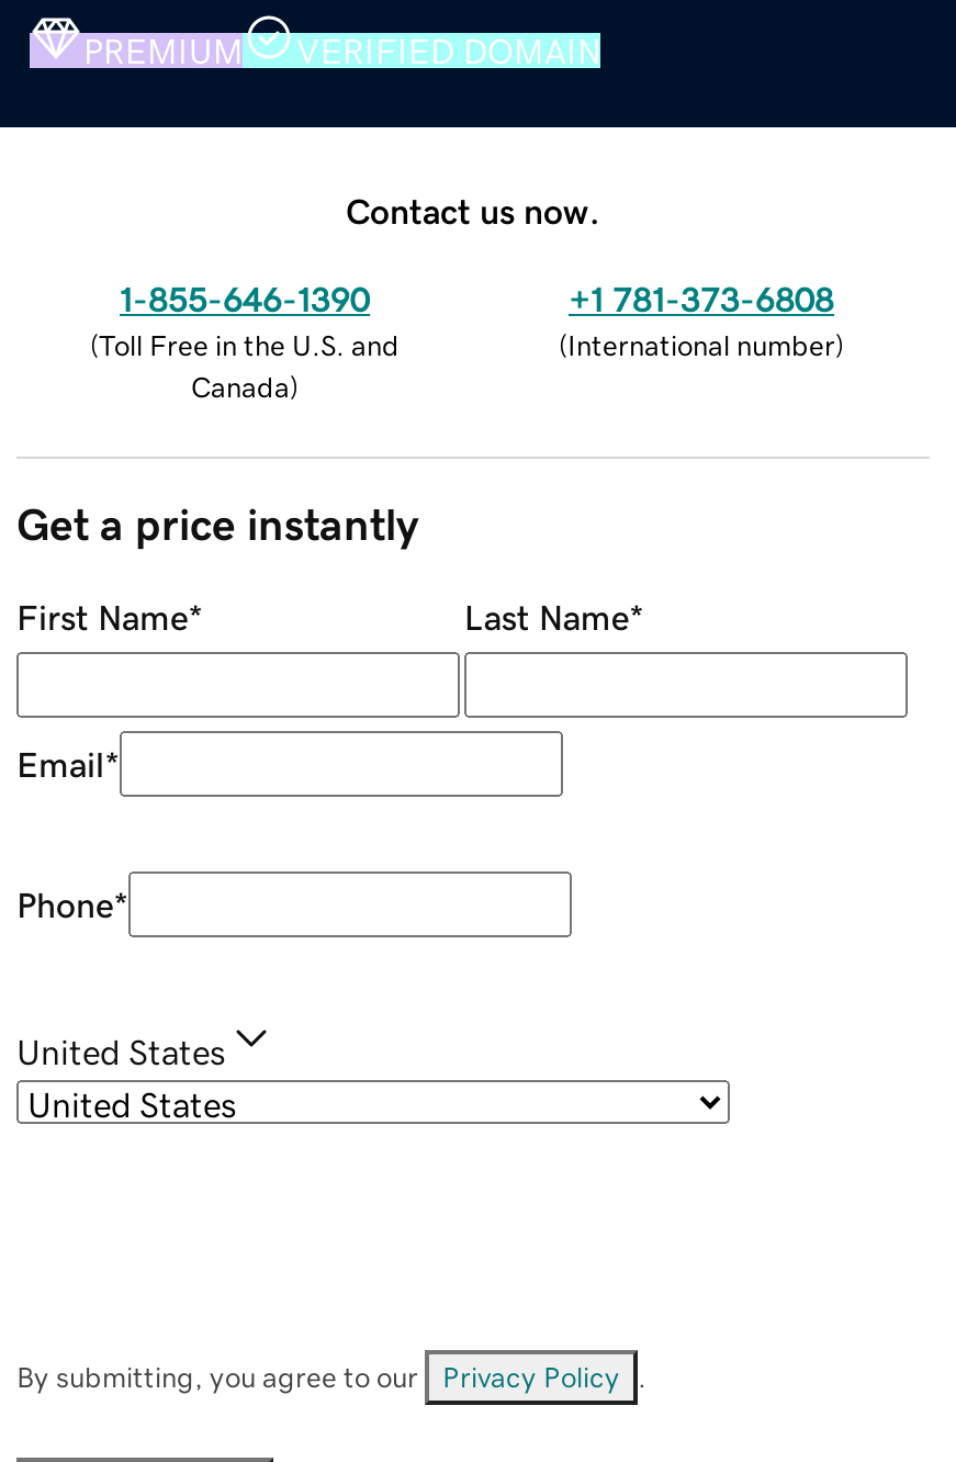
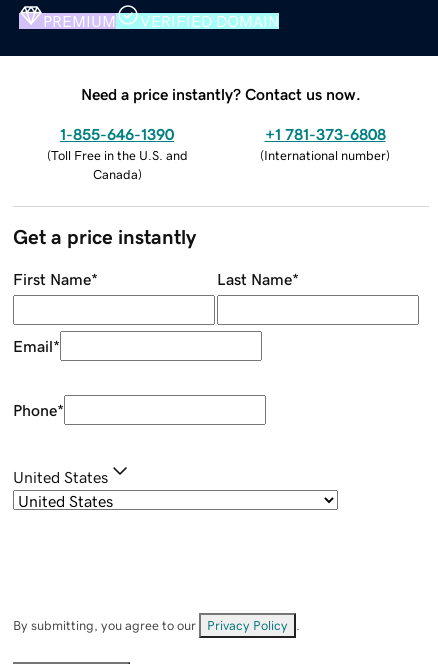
[346,192,600,227] Contact us now. -> [81,86,361,102] Need a price instantly? Contact us now.

